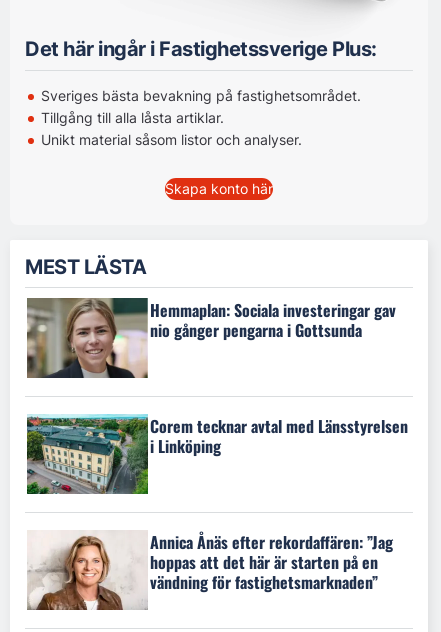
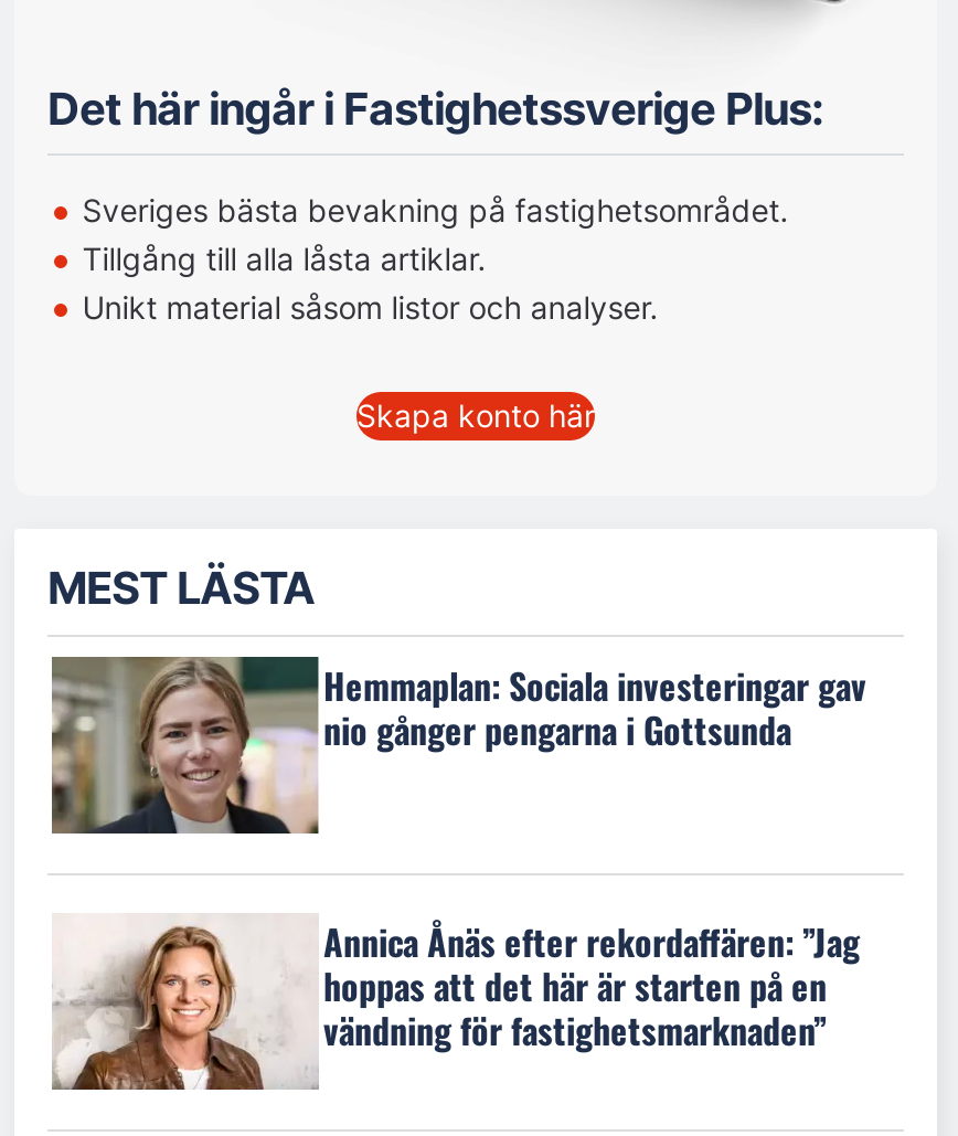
[26,414,408,495] [image] | Corem tecknar avtal med Länsstyrelsen | i Linköping -> none

